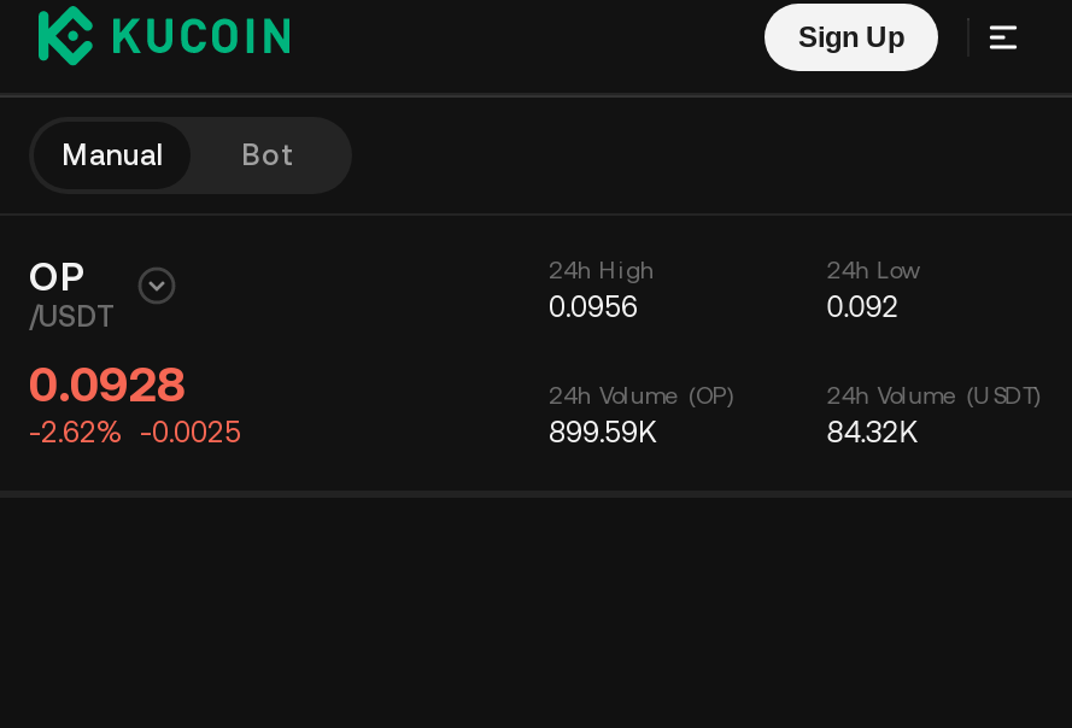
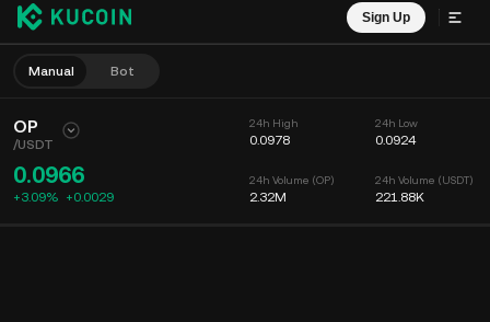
[549,290,638,324] 0.0956 -> [249,133,289,148] 0.0978
[826,290,899,324] 0.092 -> [375,133,415,148] 0.0924
[29,356,241,450] 0.0928 | -2.62% -0.0025 -> [13,162,114,205] 0.0966 | +3.09% +0.0029
[549,416,657,450] 899.59K -> [249,189,286,205] 2.32M
[826,416,918,450] 84.32K -> [375,189,424,205] 221.88K

